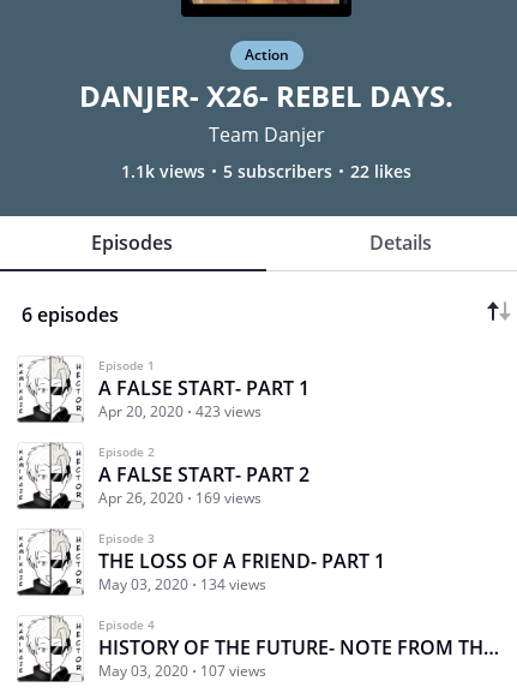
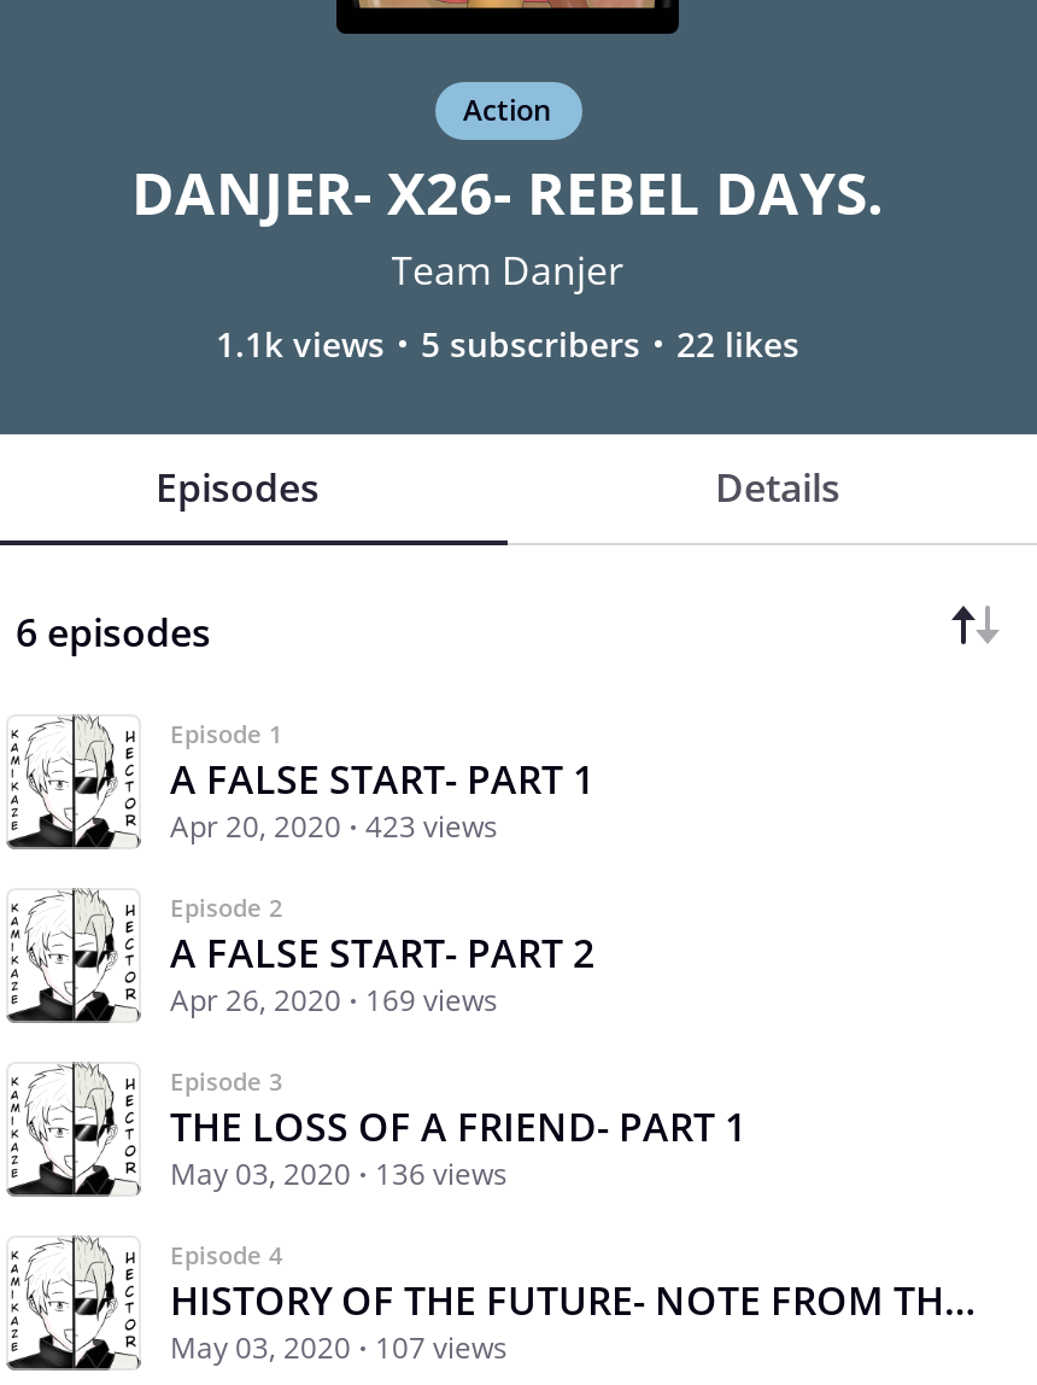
[98,574,266,595] May 03, 2020 134 views -> [170,1153,508,1194] May 03, 2020 136 views

